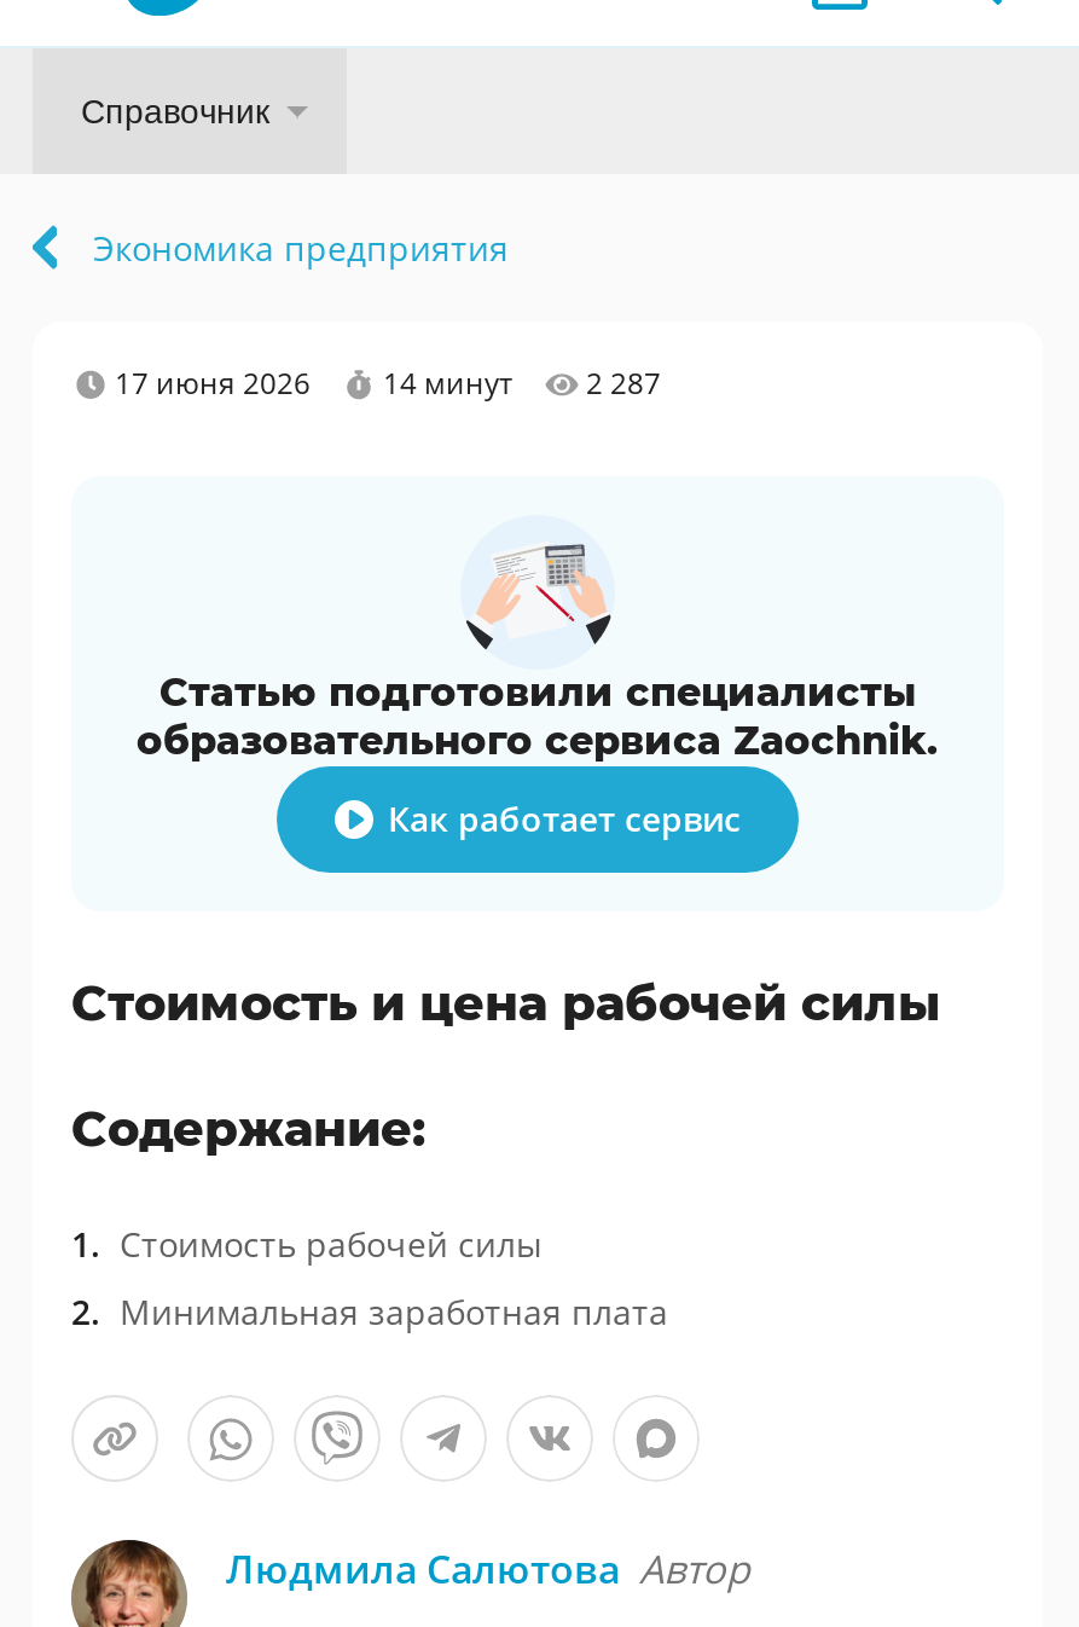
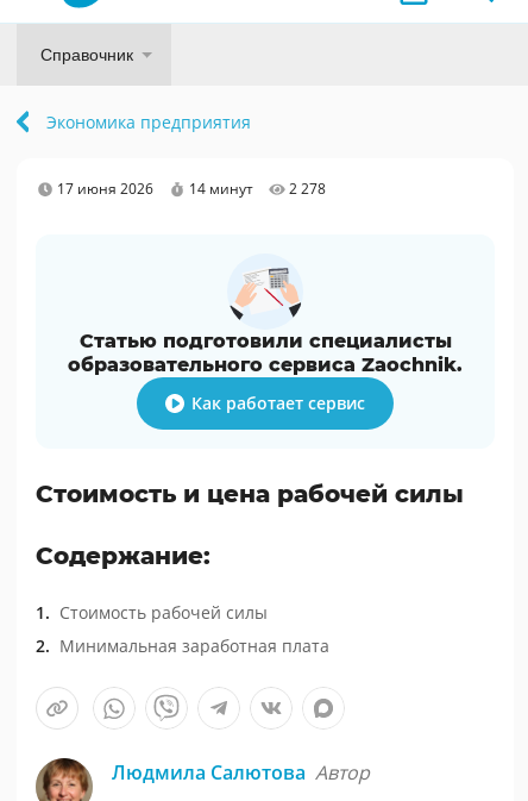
[115,363,661,404] 17 июня 2026 14 минут 2 287 -> [57,179,326,199] 17 июня 2026 14 минут 2 278

